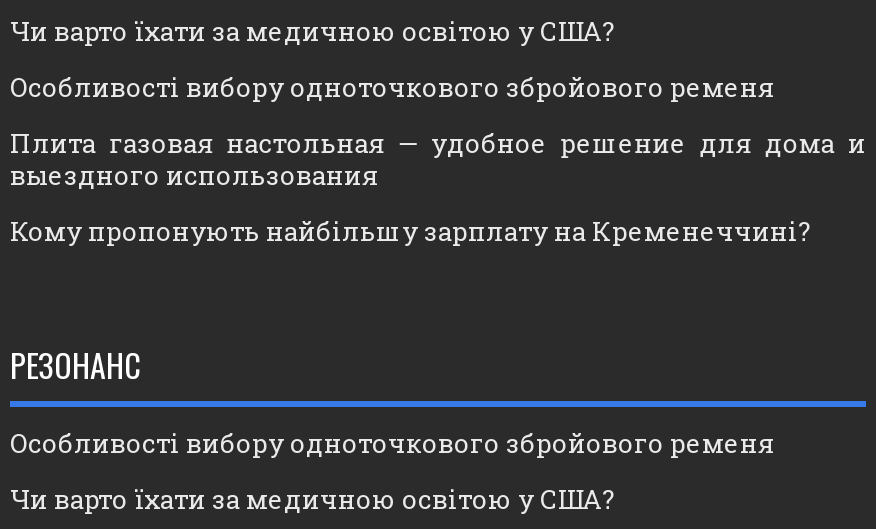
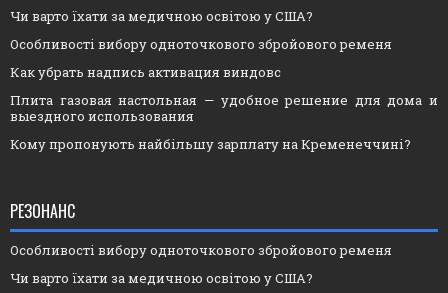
none -> [10,63,281,81] Как убрать надпись активация виндовс

